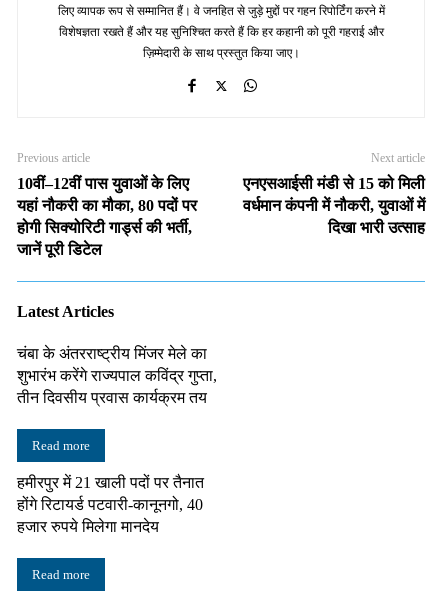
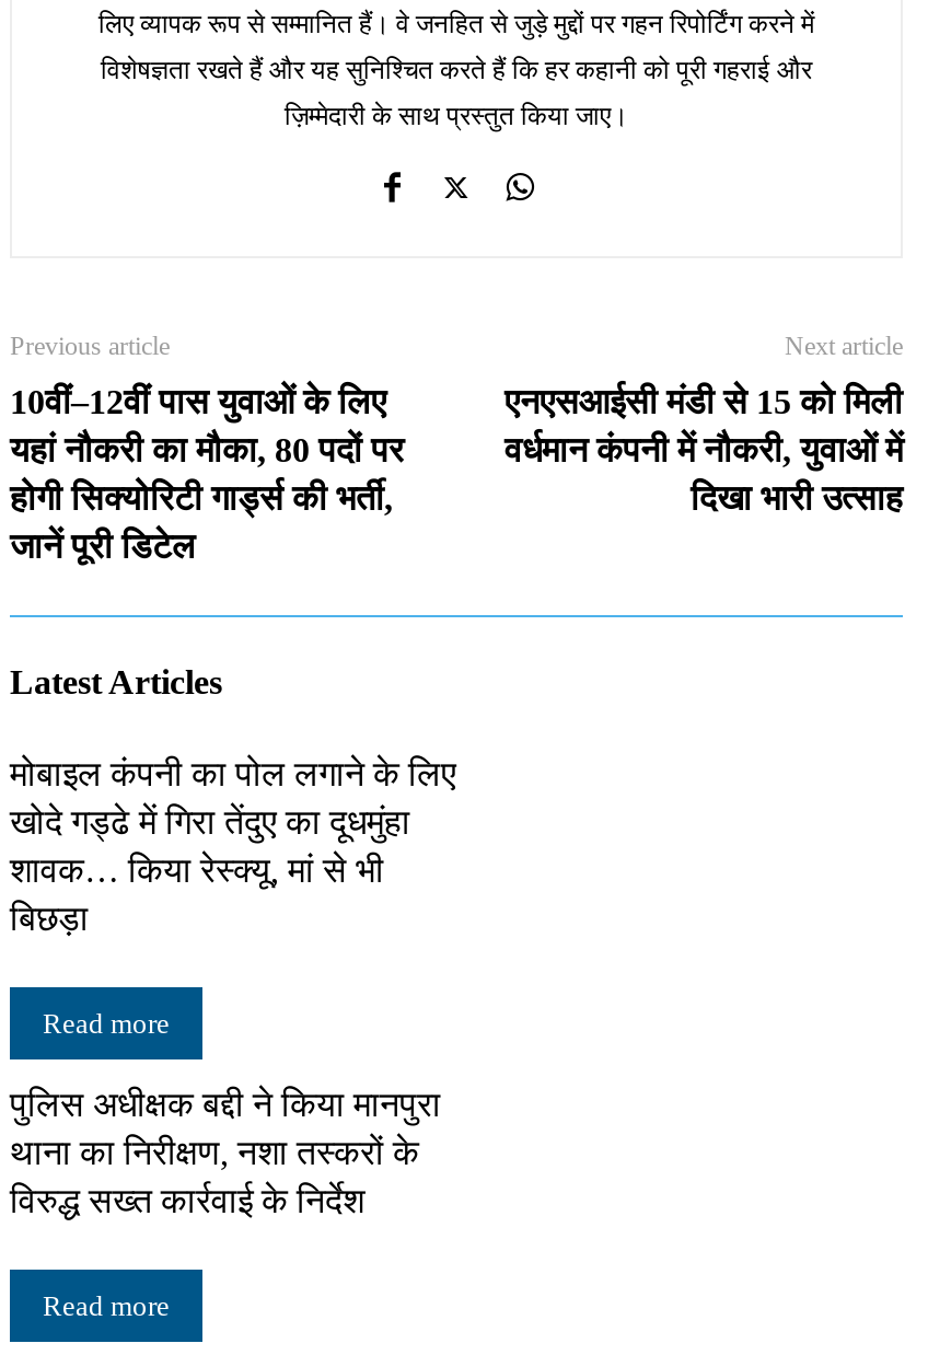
[17,345,217,406] चंबा के अंतरराष्ट्रीय मिंजर मेले का | शुभारंभ करेंगे राज्यपाल कविंद्र गुप्ता, | तीन दिवसीय प्रवास कार्यक्रम तय -> [10,756,456,937] मोबाइल कंपनी का पोल लगाने के लिए | खोदे गड्ढे में गिरा तेंदुए का दूधमुंहा | शावक… किया रेस्क्यू, मां से भी | बिछड़ा
[17,474,204,535] हमीरपुर में 21 खाली पदों पर तैनात | होंगे रिटायर्ड पटवारी-कानूनगो, 40 | हजार रुपये मिलेगा मानदेय -> [10,1086,441,1220] पुलिस अधीक्षक बद्दी ने किया मानपुरा | थाना का निरीक्षण, नशा तस्करों के | विरुद्ध सख्त कार्रवाई के निर्देश

